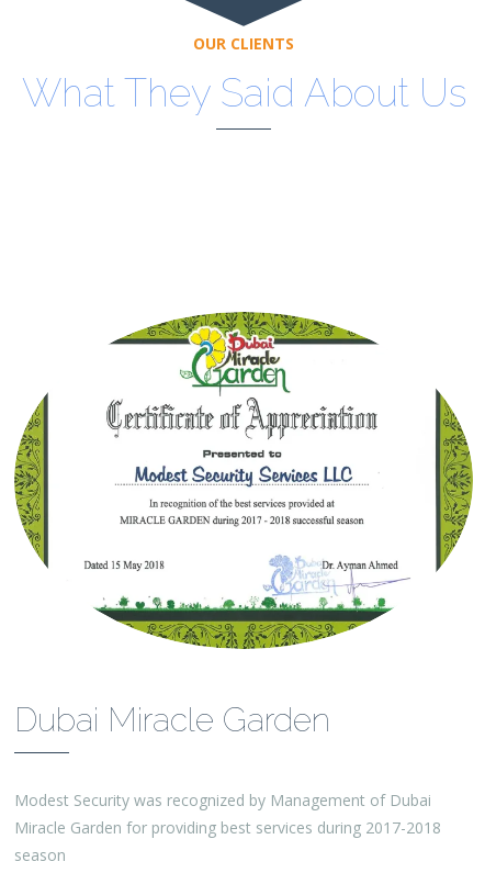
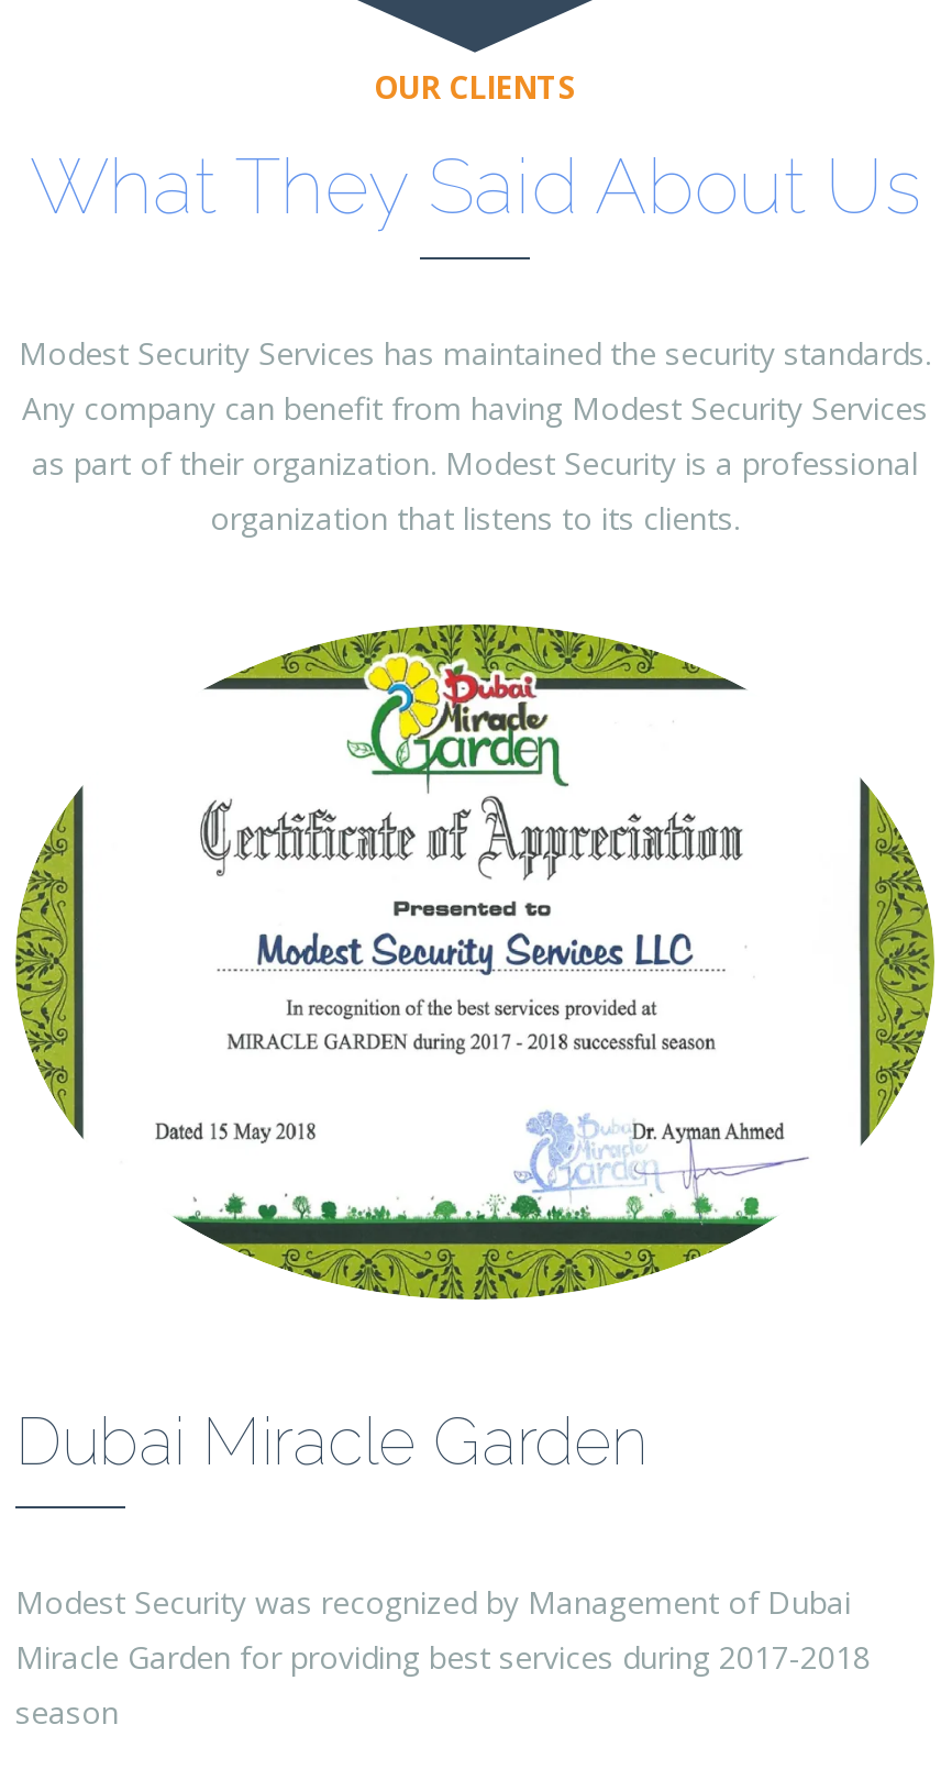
none -> [19,332,931,538] Modest Security Services has maintained the security standards. | Any company can benefit from having Modest Security Services | as part of their organization. Modest Security is a professional | organization that listens to its clients.

